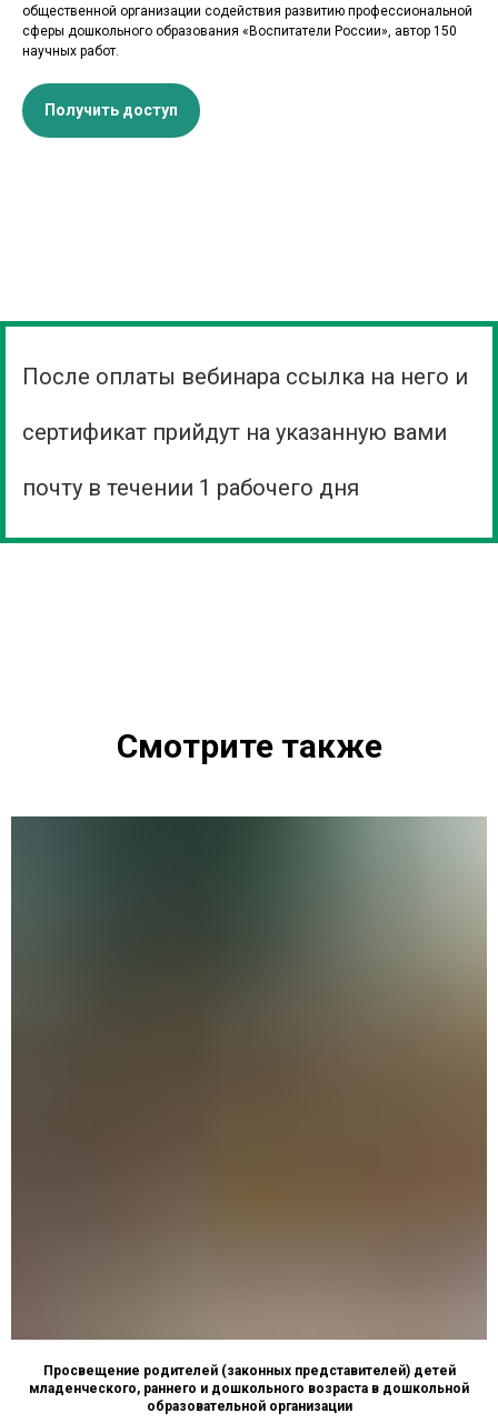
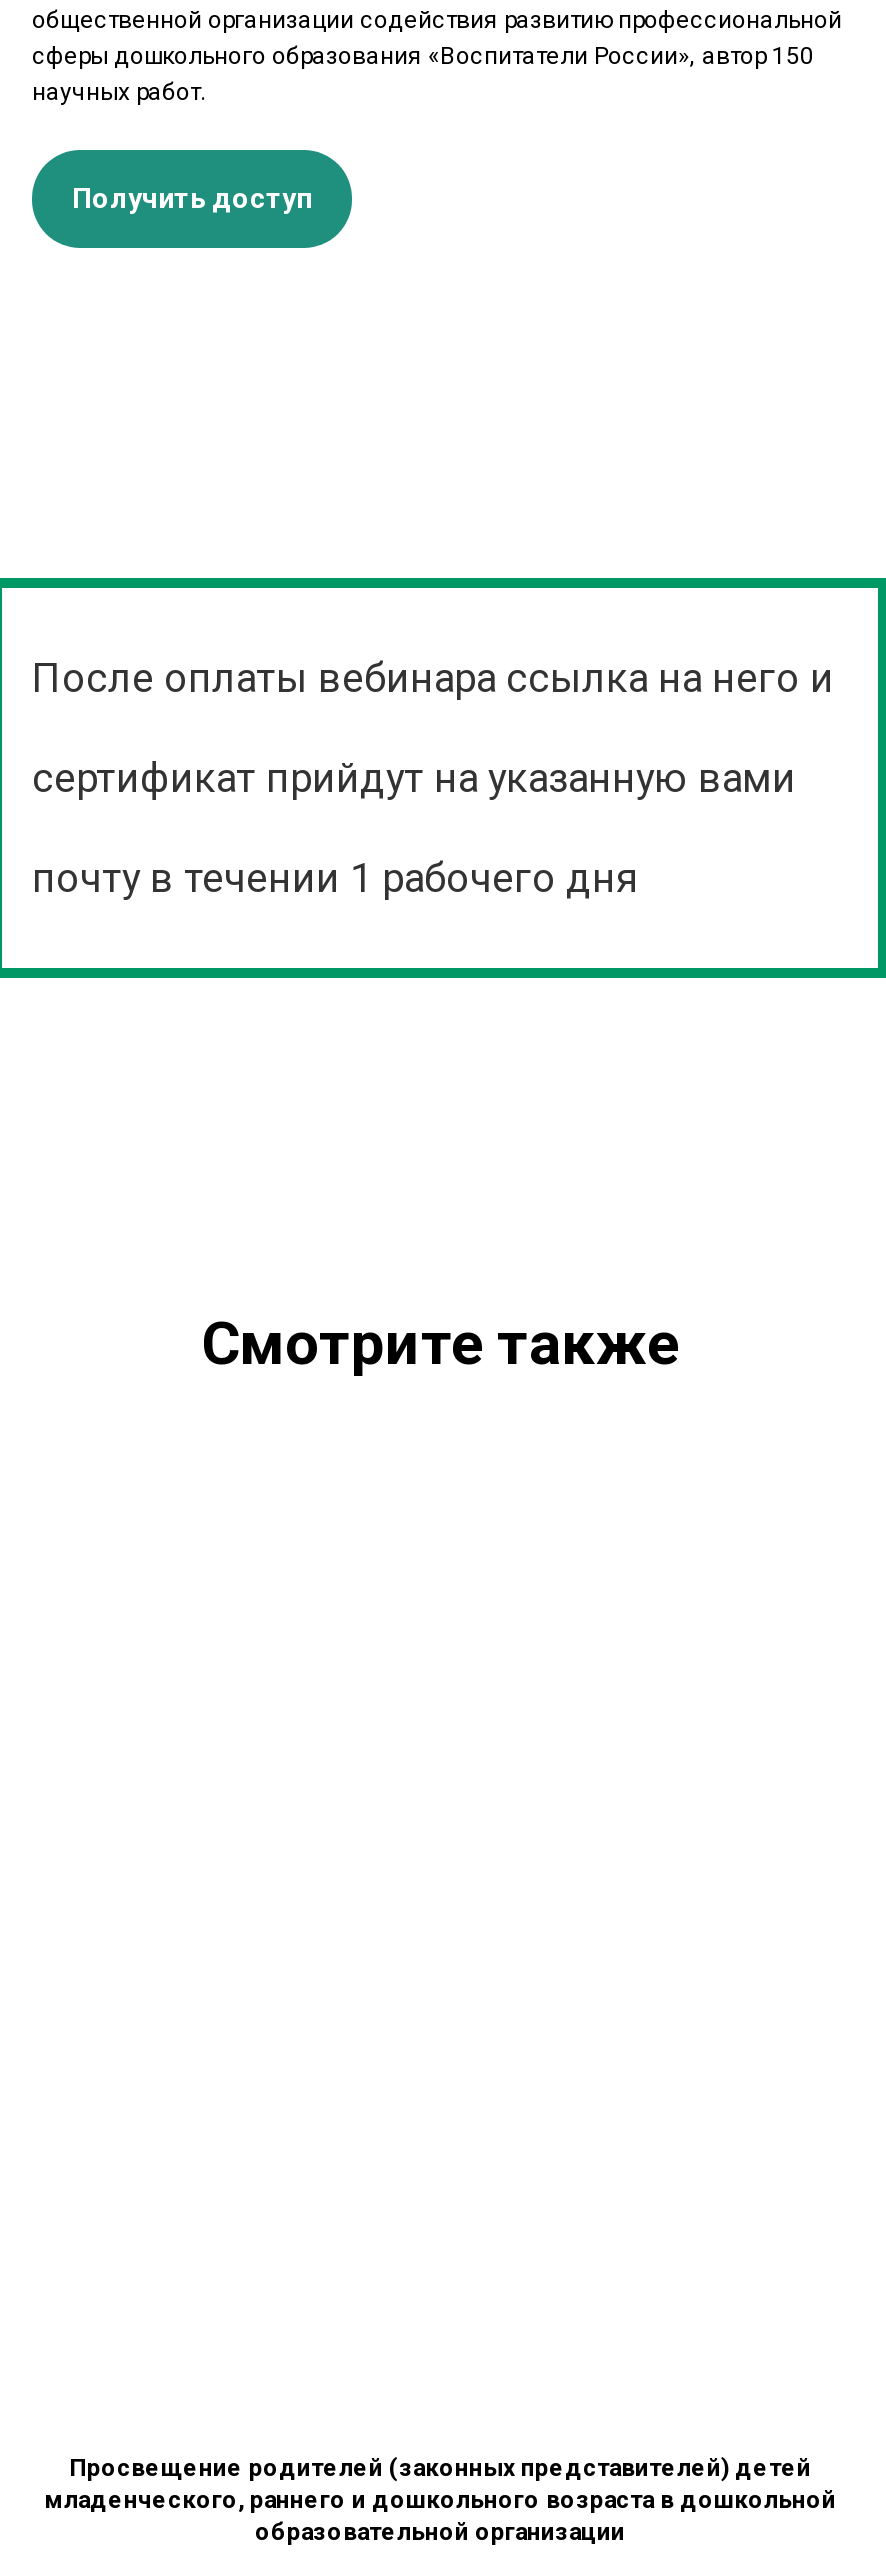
[10,815,488,1341] [image] -> none

